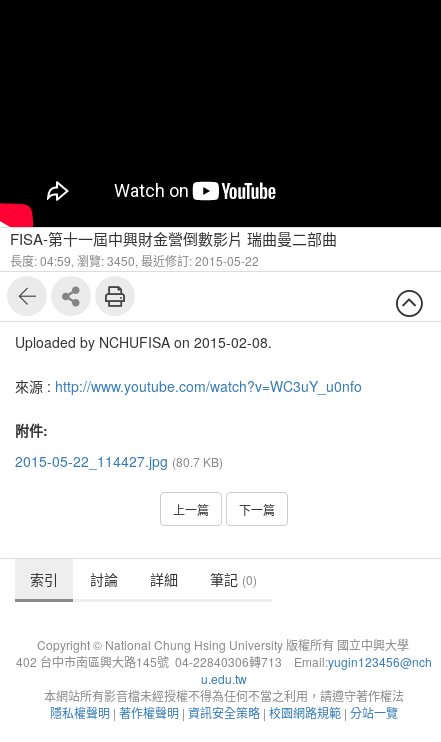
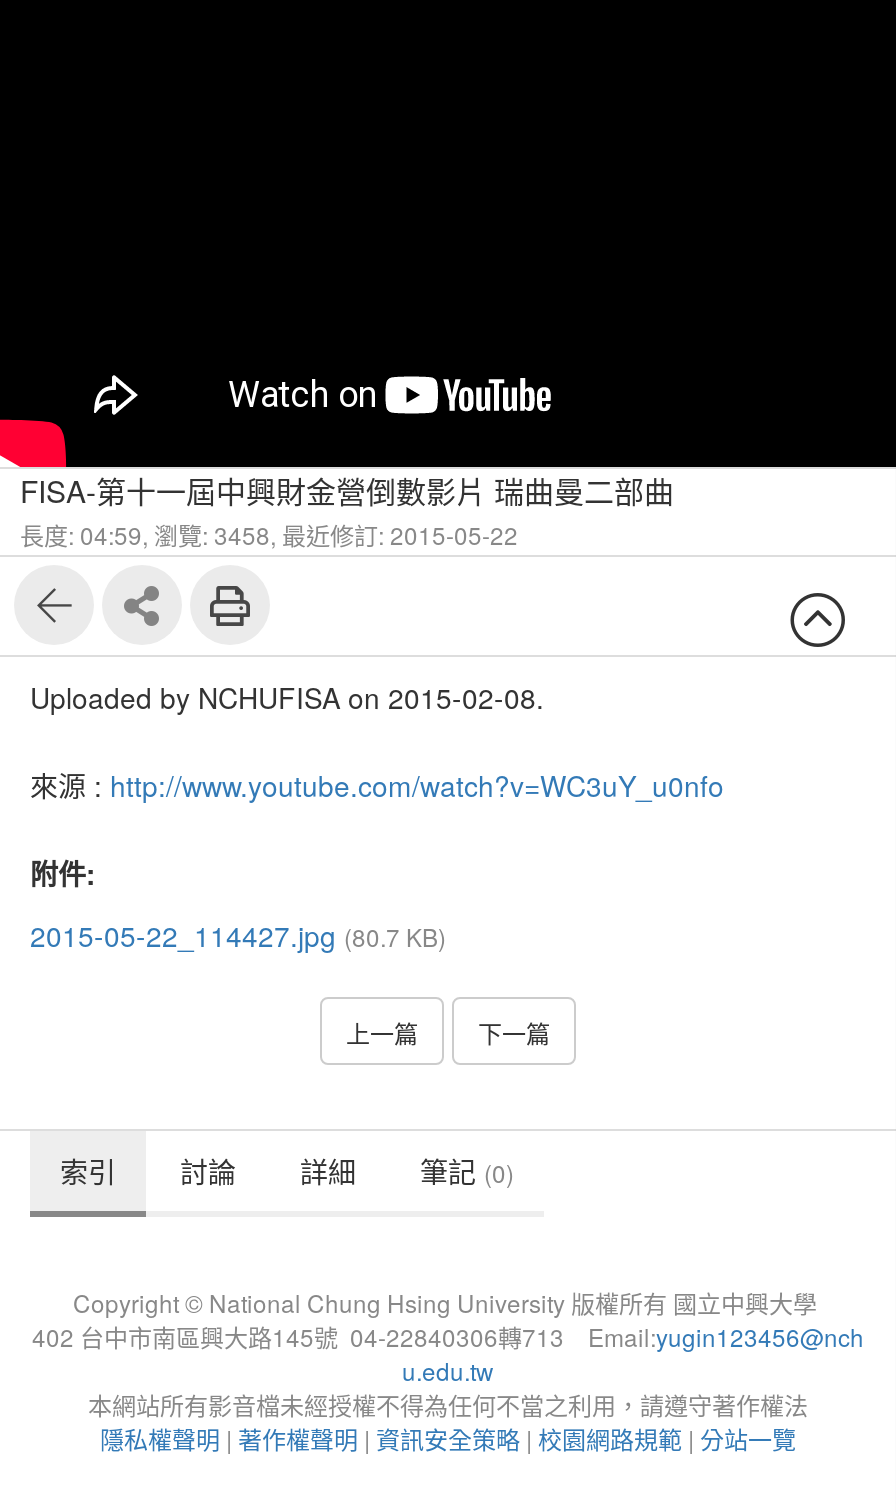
[10,252,259,269] 長度: 04:59,瀏覽: 3450,最近修訂: 2015-05-22 -> [20,517,518,551] 長度: 04:59,瀏覽: 3458,最近修訂: 2015-05-22

